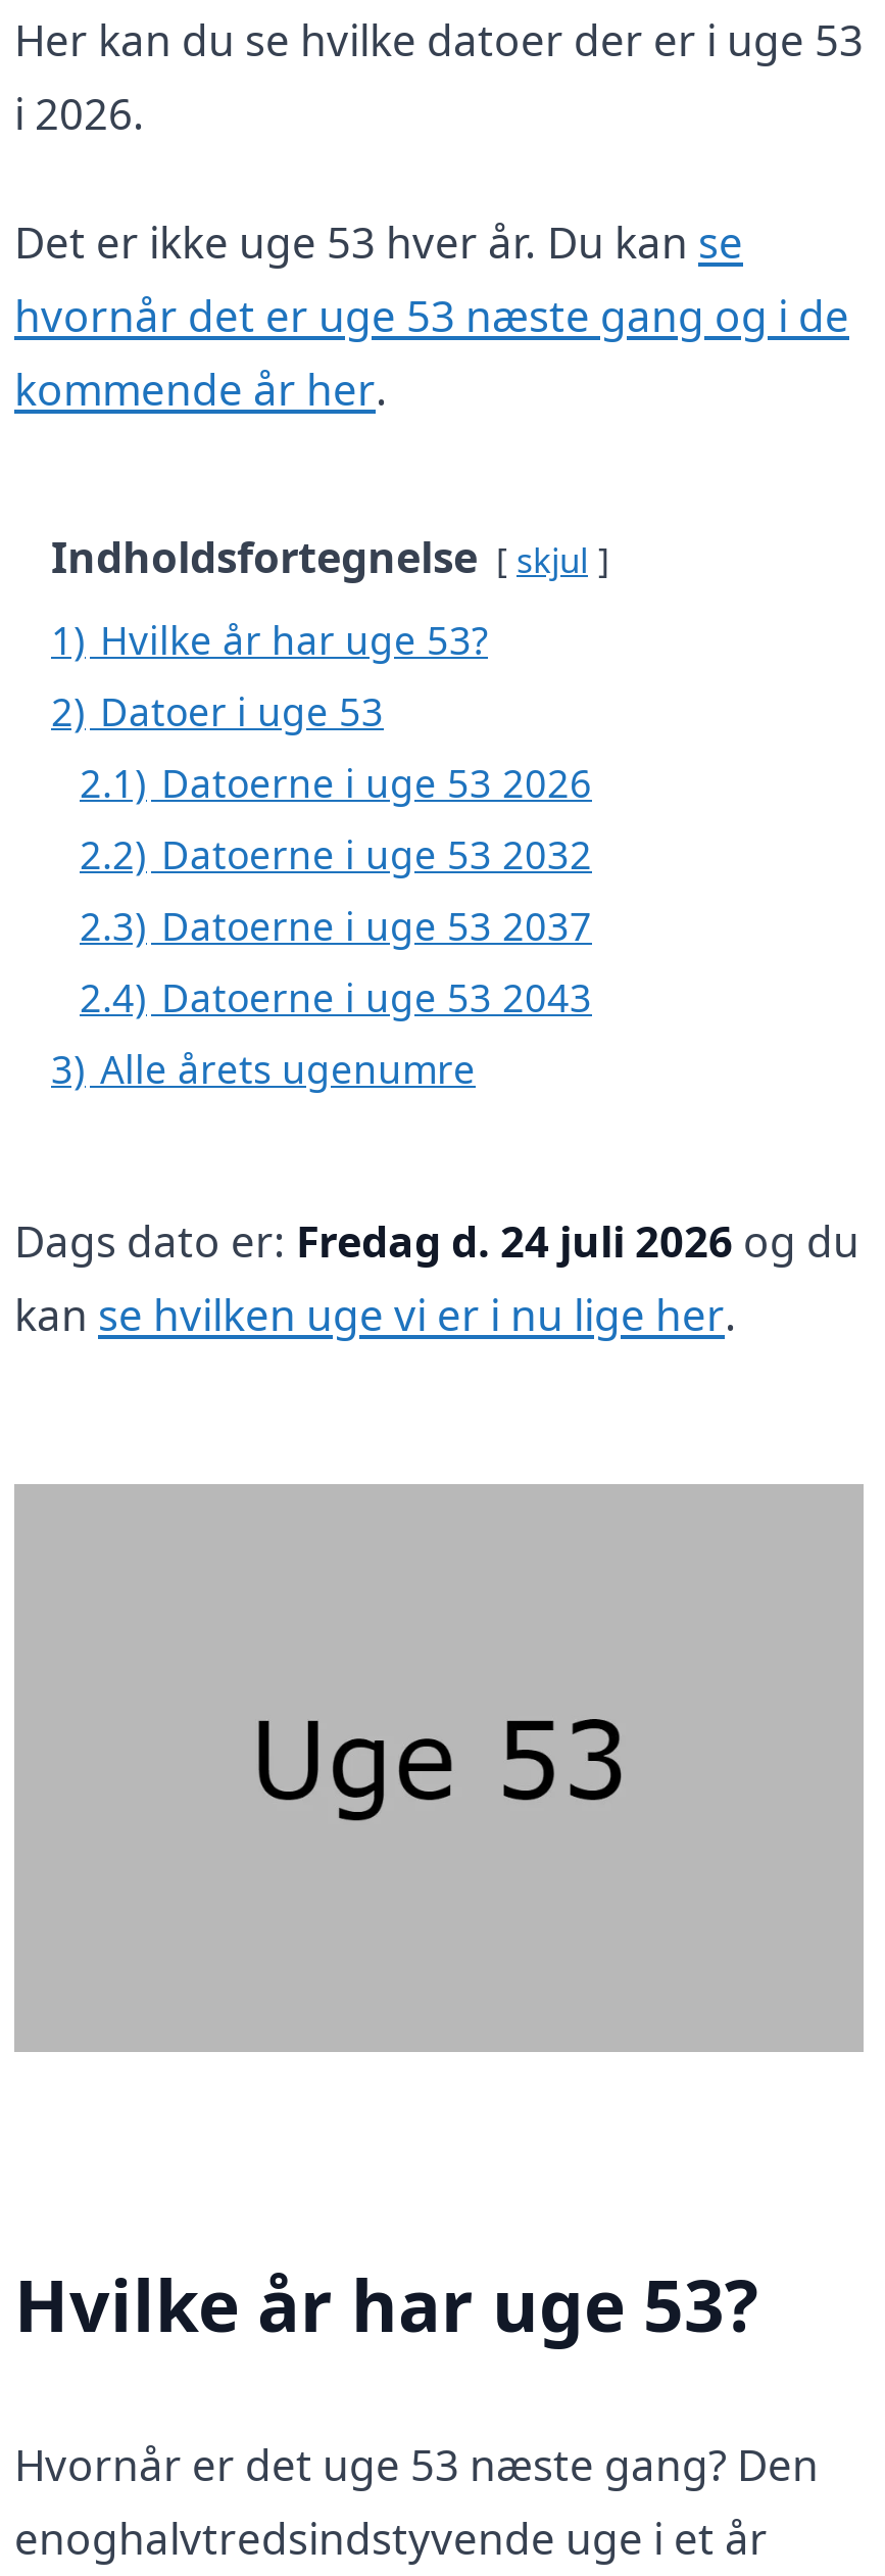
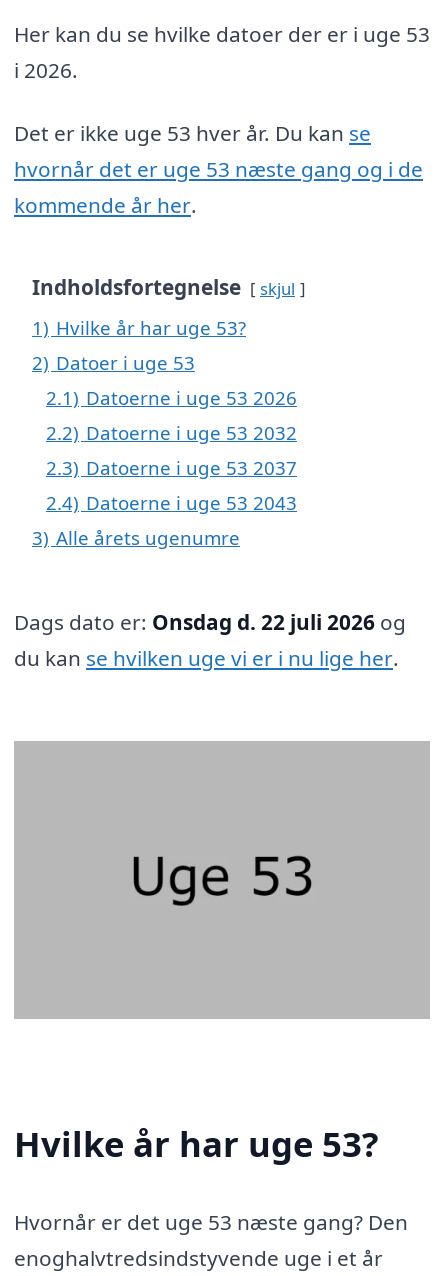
[14,1213,859,1344] Dags dato er: Fredag d. 24 juli 2026 og du | kan se hvilken uge vi er i nu lige her. -> [14,608,406,672] Dags dato er: Onsdag d. 22 juli 2026 og | du kan se hvilken uge vi er i nu lige her.

